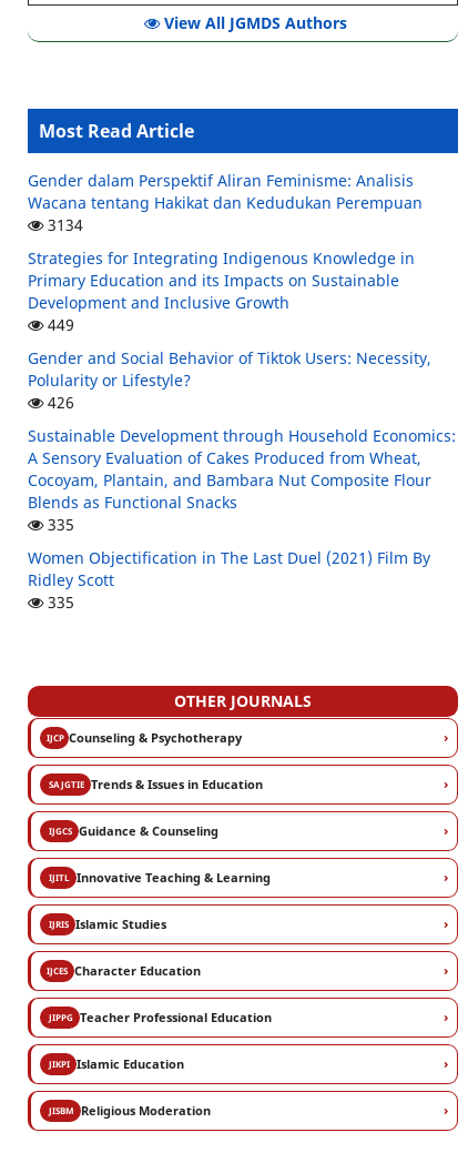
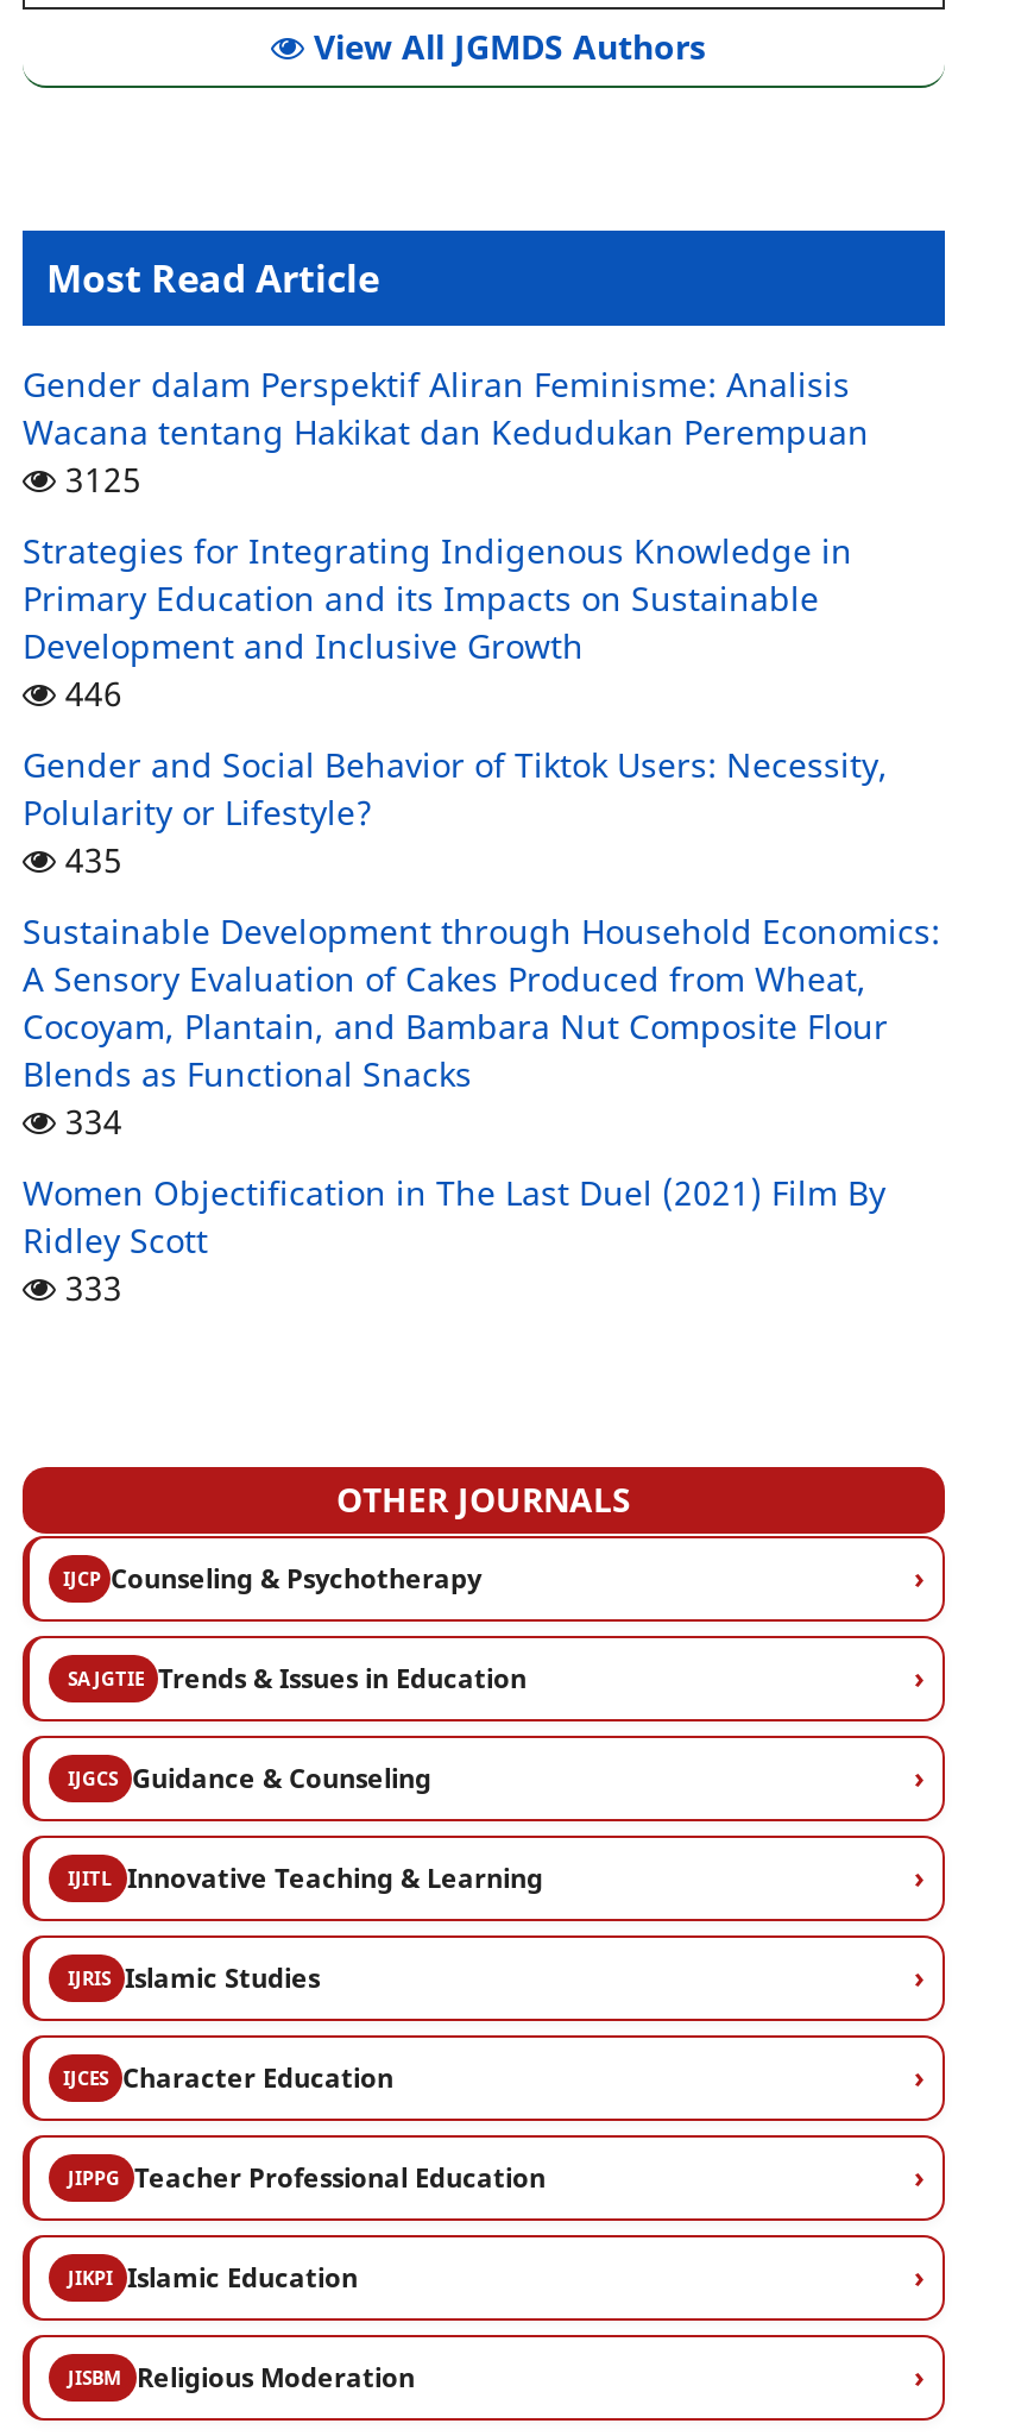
[43,215,83,236] 3134 -> [56,457,141,502] 3125
[43,314,74,335] 449 -> [56,671,122,716] 446
[43,392,74,413] 426 -> [56,837,122,883] 435
[43,514,74,535] 335 -> [56,1099,122,1144] 334
[43,592,74,613] 335 -> [56,1265,122,1311] 333

